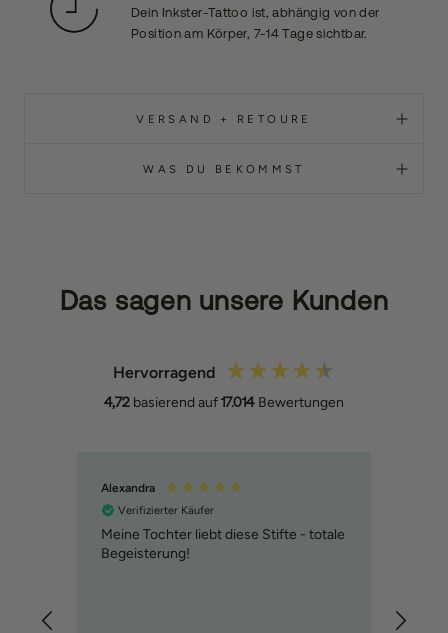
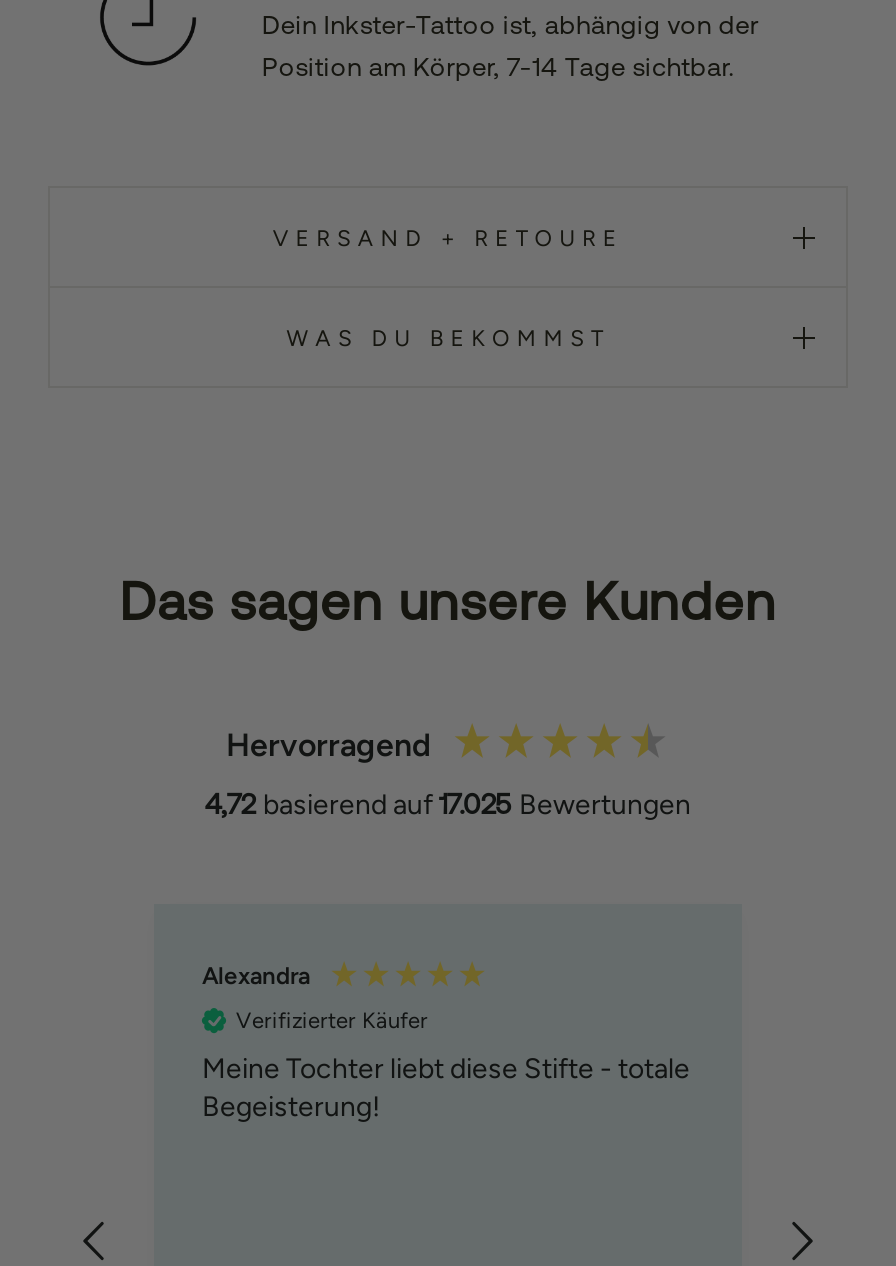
[104,394,344,411] 4,72 basierend auf 17.014 Bewertungen -> [205,787,691,821] 4,72 basierend auf 17.025 Bewertungen

